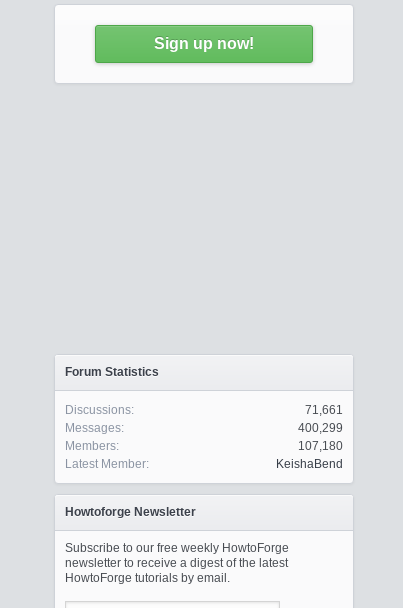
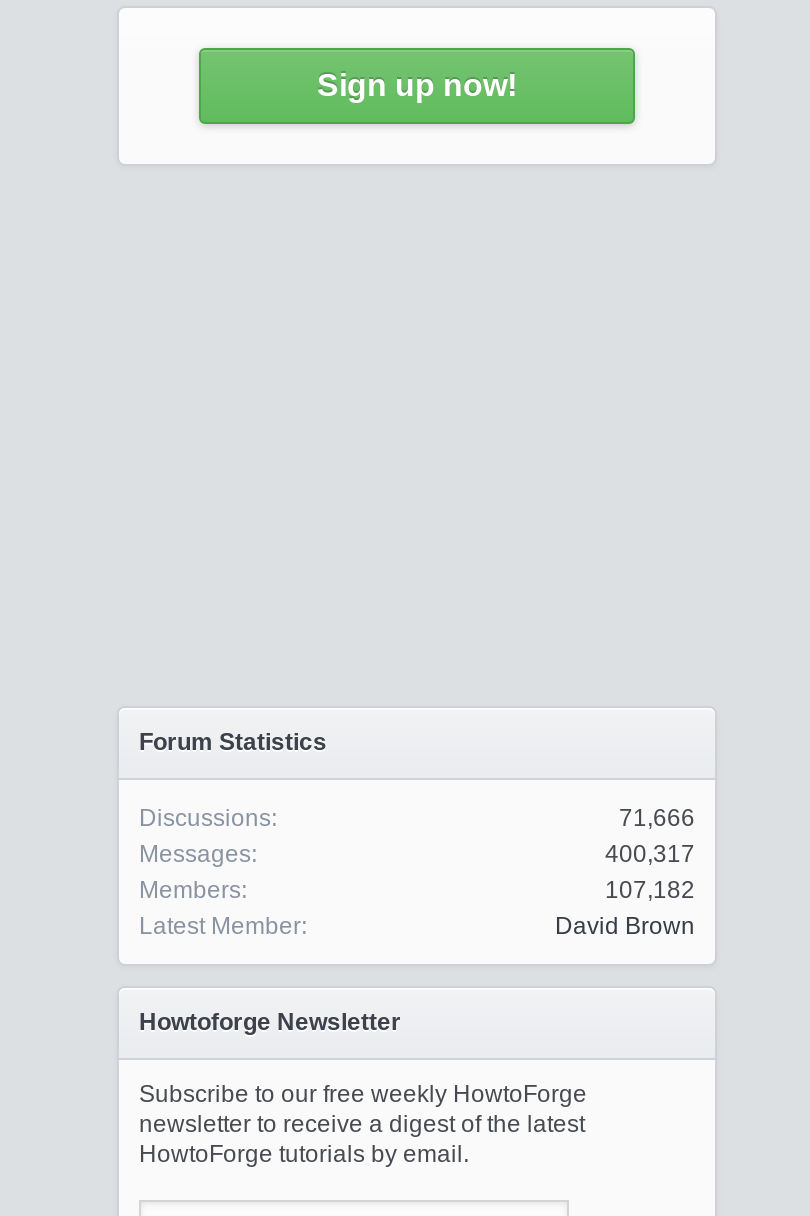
[305,403,343,417] 71,661 -> [619,804,695,832] 71,666
[298,421,343,435] 400,299 -> [605,840,695,868] 400,317
[298,439,343,453] 107,180 -> [605,876,695,904] 107,182
[276,457,343,471] KeishaBend -> [555,912,695,940] David Brown

